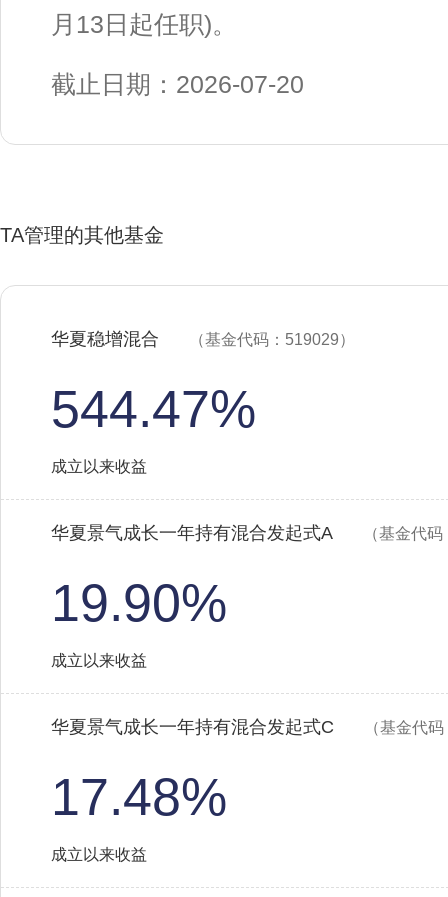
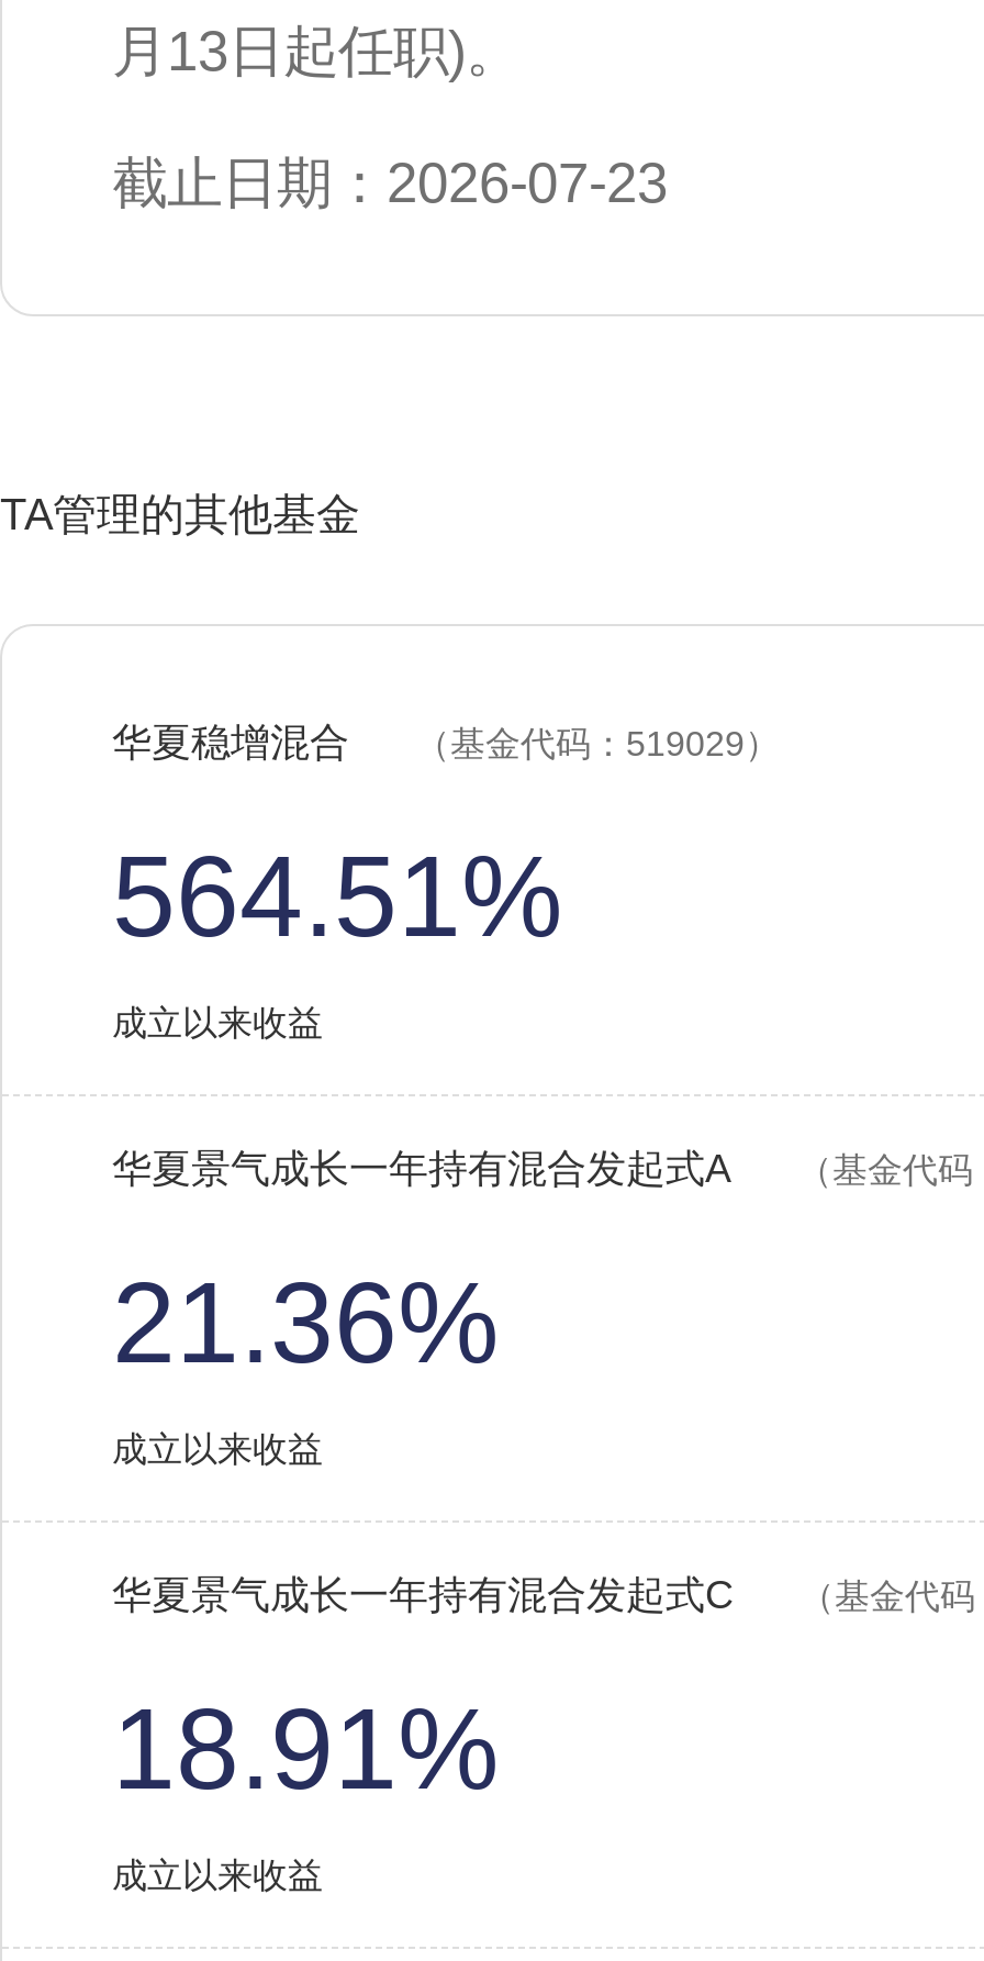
[51,70,304,98] 截止日期：2026-07-20 -> [112,152,668,213] 截止日期：2026-07-23
[51,380,256,438] 544.47% -> [112,833,562,960] 564.51%
[51,574,227,632] 19.90% -> [112,1259,499,1386] 21.36%
[51,768,227,826] 17.48% -> [112,1685,499,1813] 18.91%

